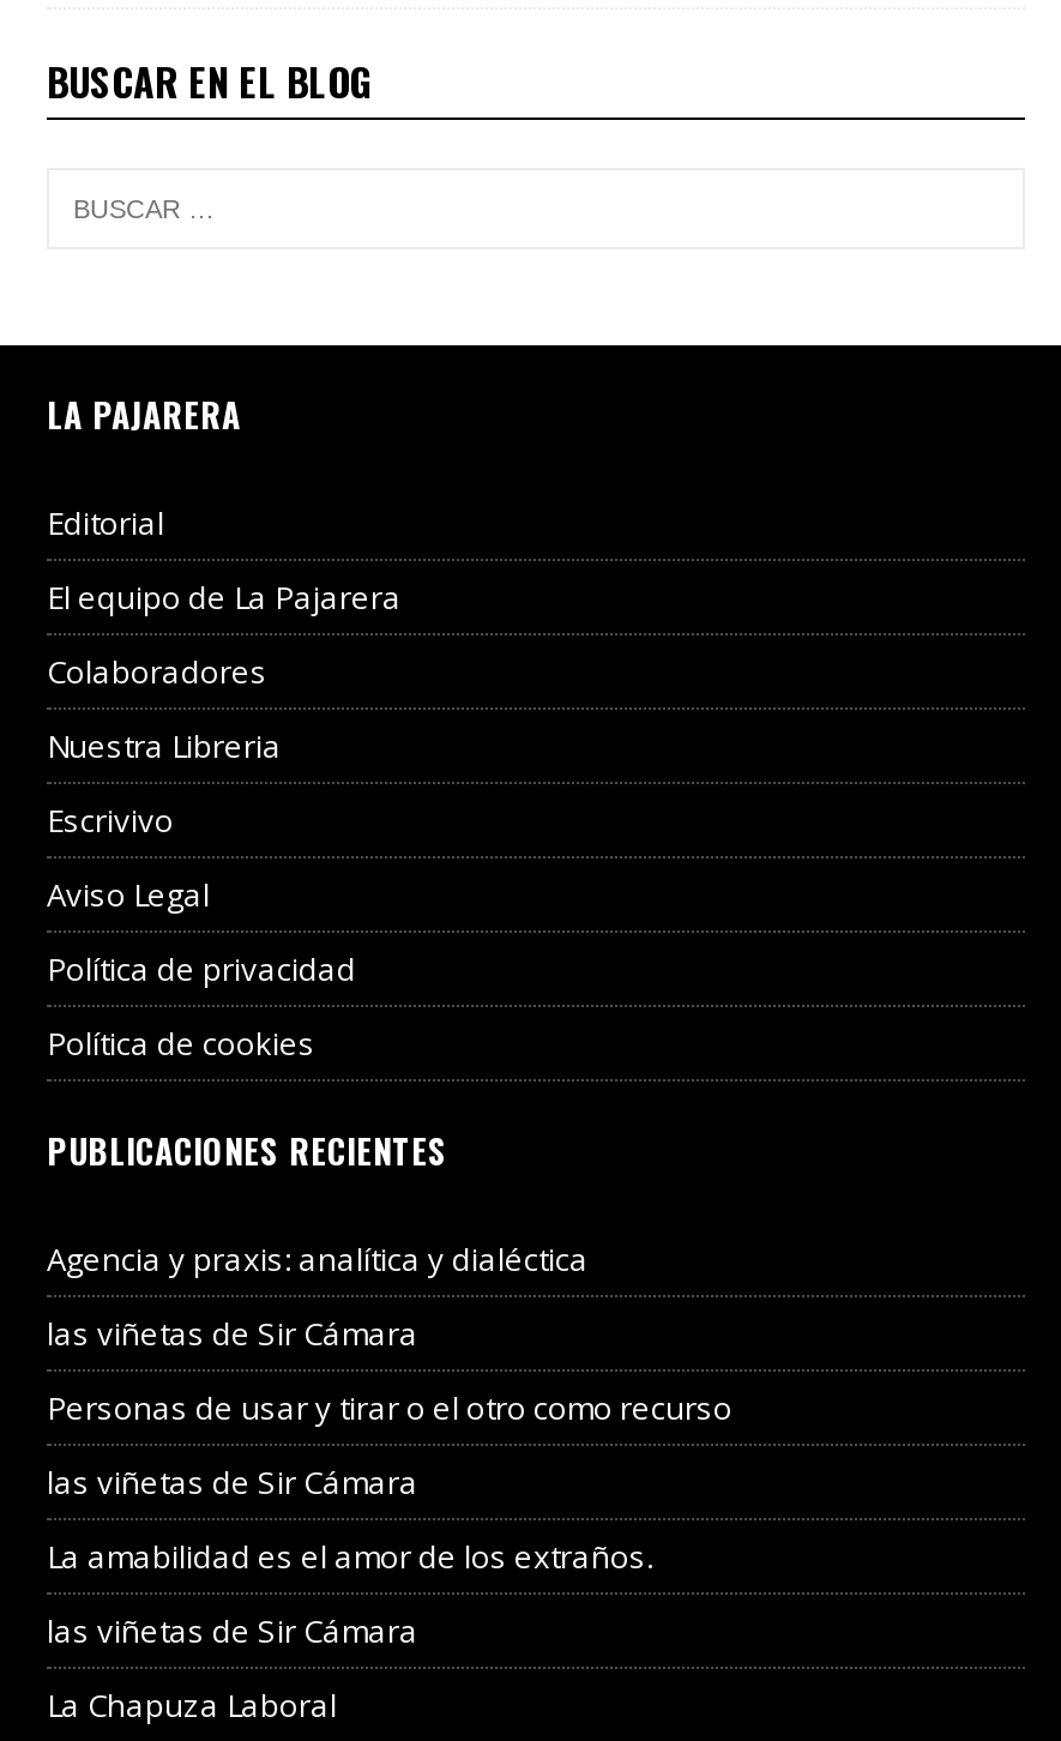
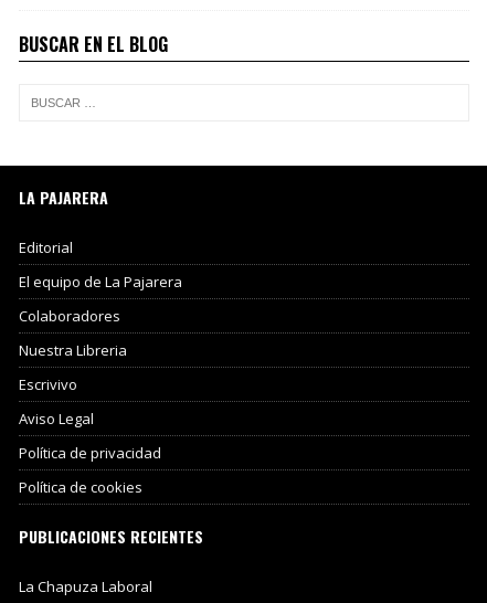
[47,1237,733,1652] Agencia y praxis: analítica y dialéctica | las viñetas de Sir Cámara | Personas de usar y tirar o el otro como recurso | las viñetas de Sir Cámara | La amabilidad es el amor de los extraños. | las viñetas de Sir Cámara -> none

